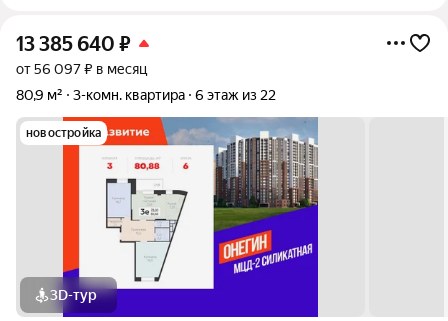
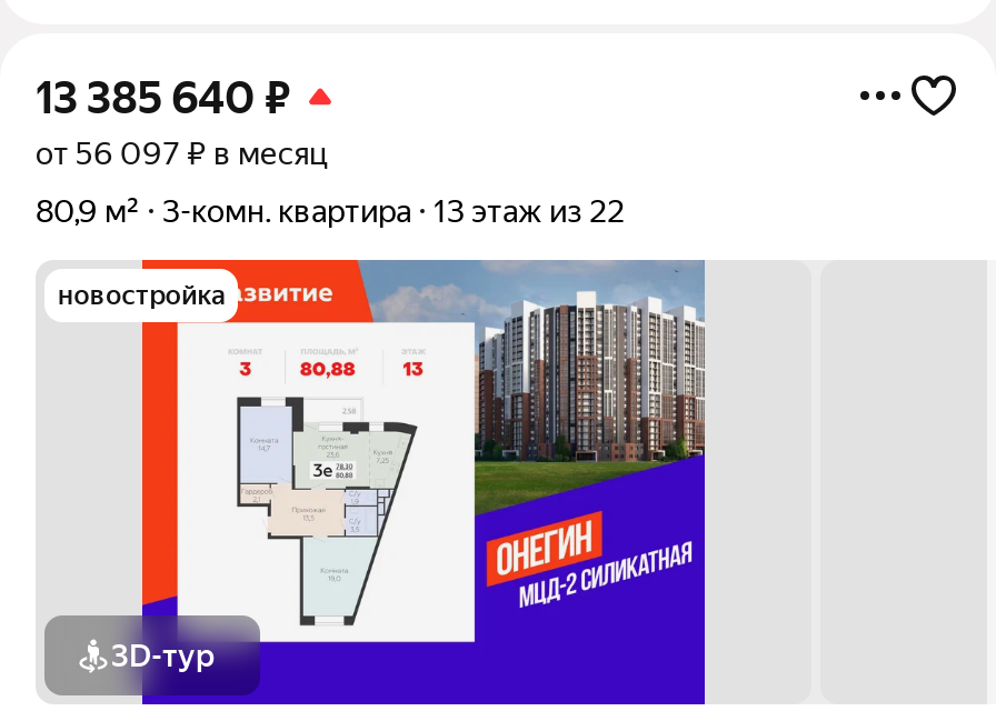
[195,87,276,103] 6 этаж из 22 -> [434,194,625,229] 13 этаж из 22

